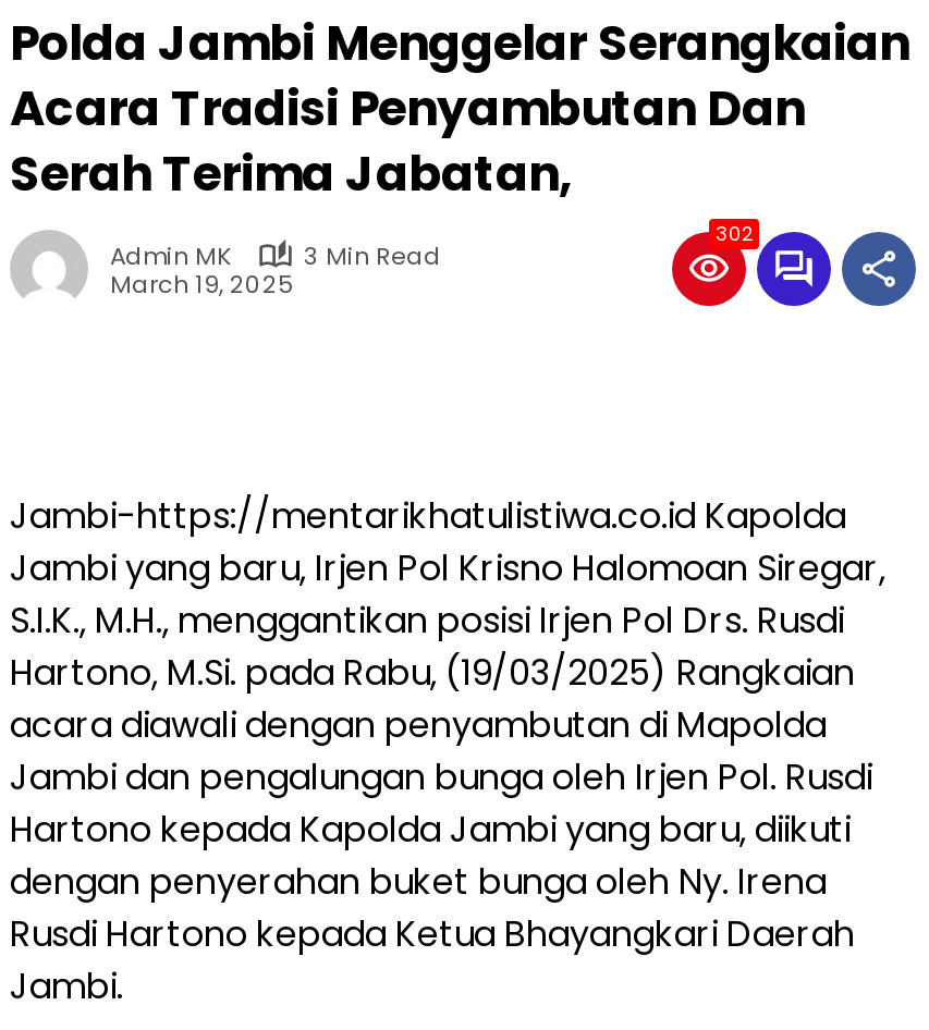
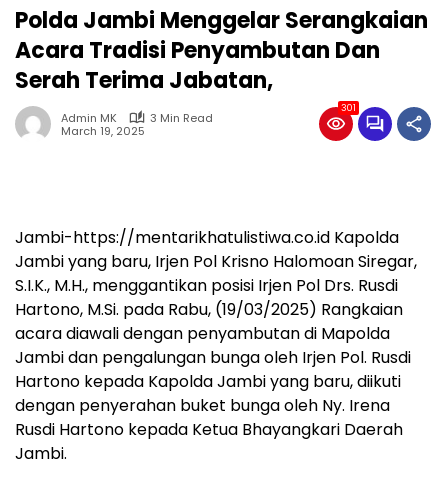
[716,221,753,247] 302 -> [341,102,356,114] 301

